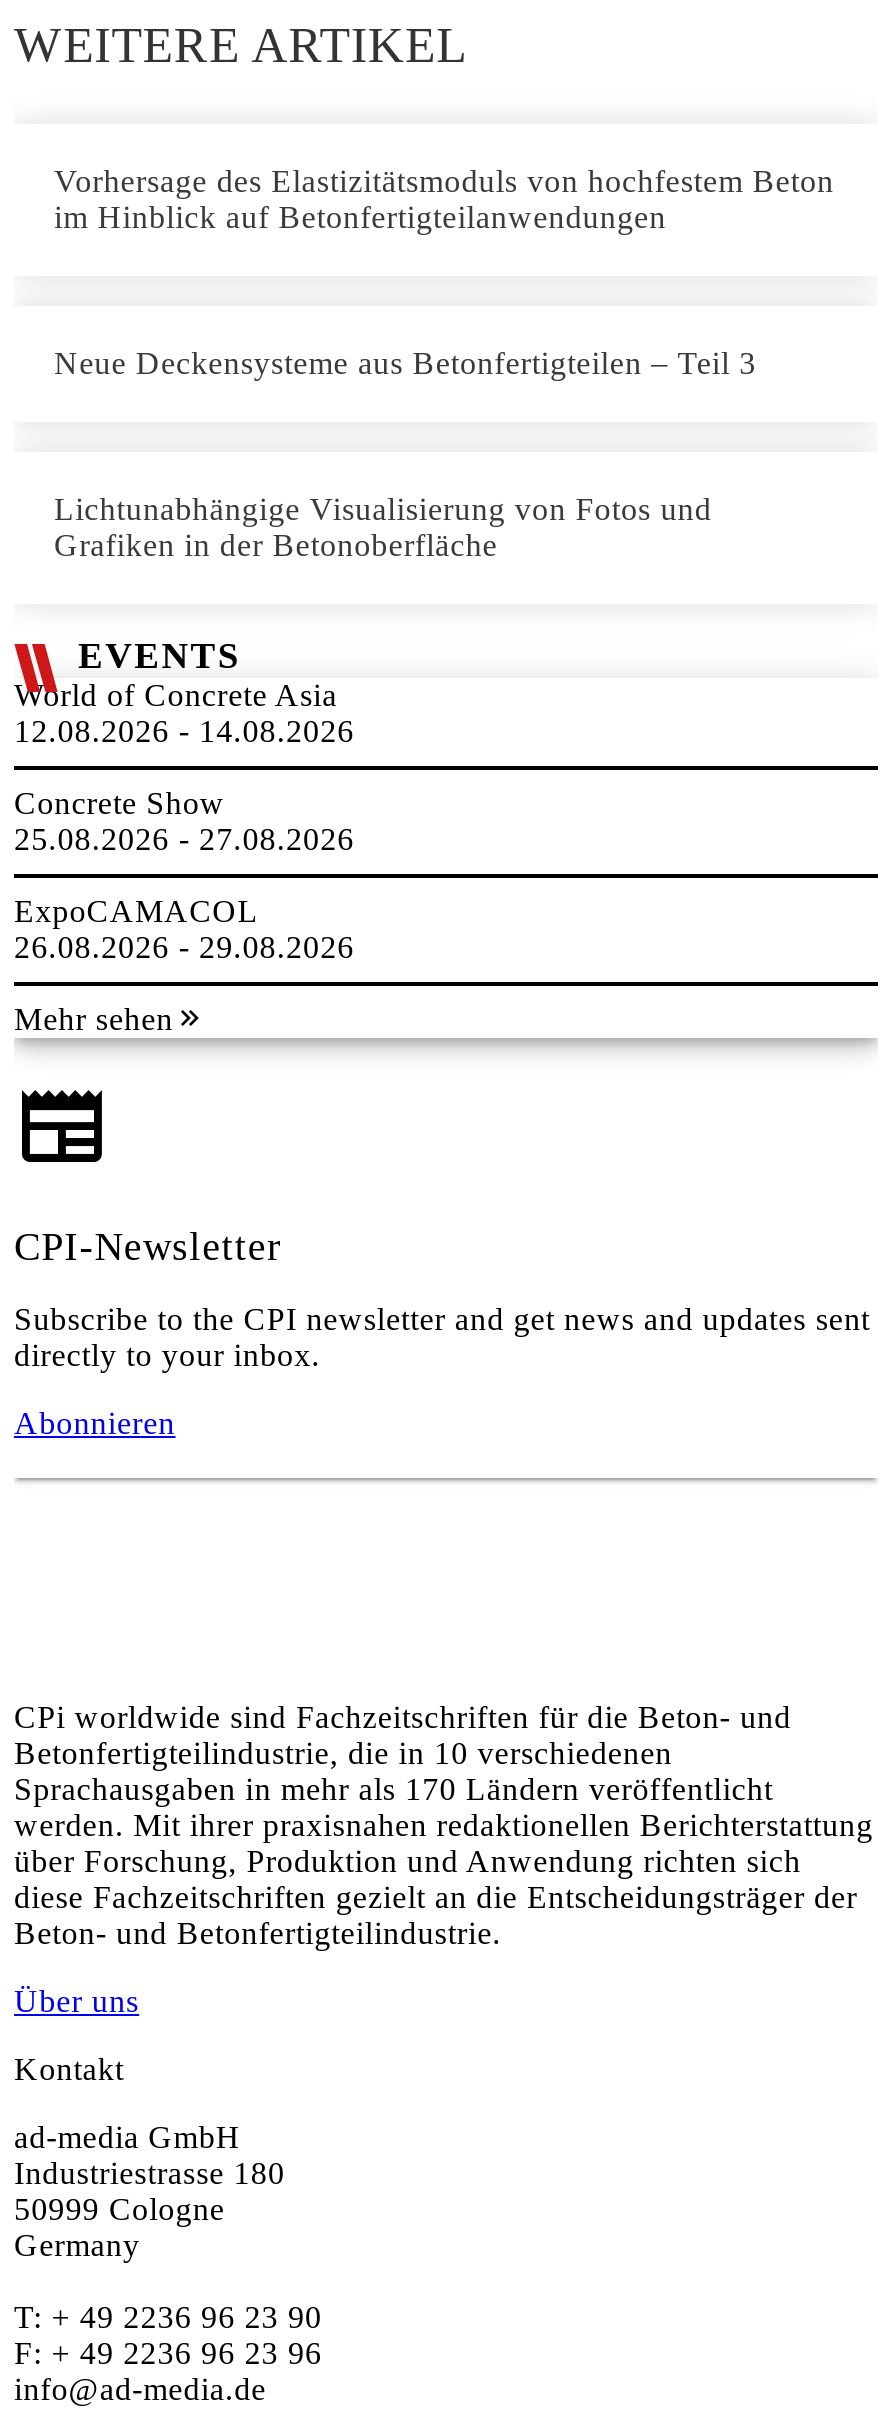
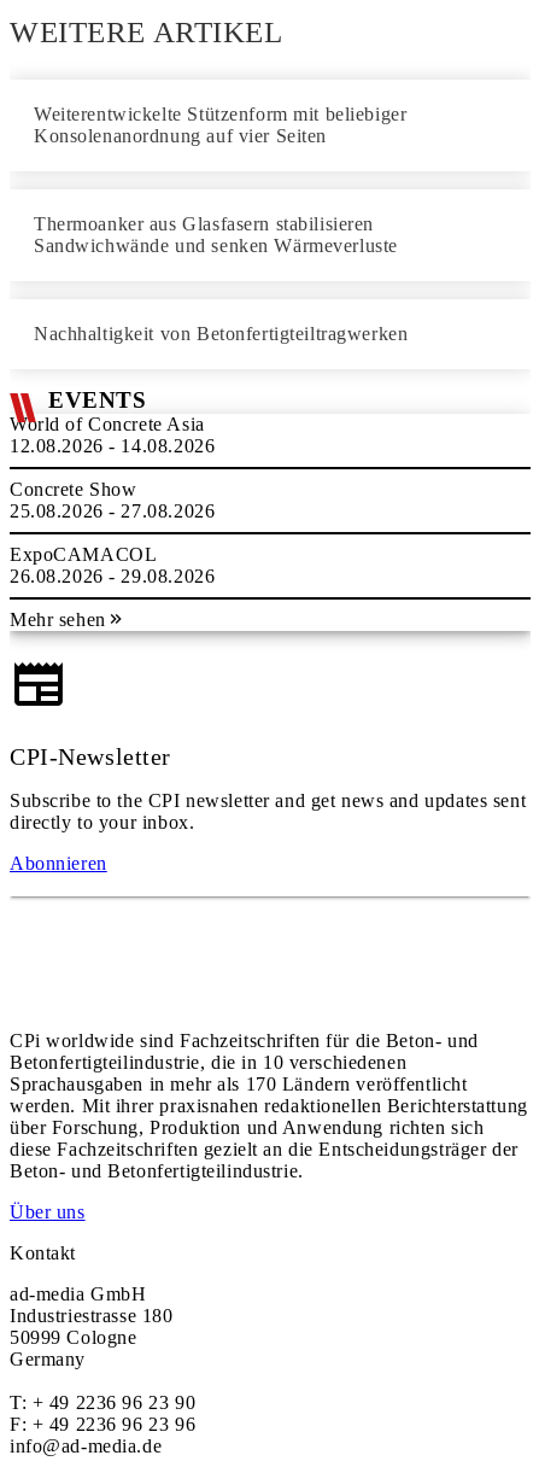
[54,164,834,234] Vorhersage des Elastizitätsmoduls von hochfestem Beton | im Hinblick auf Betonfertigteilanwendungen -> [34,104,407,146] Weiterentwickelte Stützenform mit beliebiger | Konsolenanordnung auf vier Seiten
[54,346,756,380] Neue Deckensysteme aus Betonfertigteilen – Teil 3 -> [34,214,398,256] Thermoanker aus Glasfasern stabilisieren | Sandwichwände und senken Wärmeverluste
[54,492,712,562] Lichtunabhängige Visualisierung von Fotos und | Grafiken in der Betonoberfläche -> [34,323,408,344] Nachhaltigkeit von Betonfertigteiltragwerken

